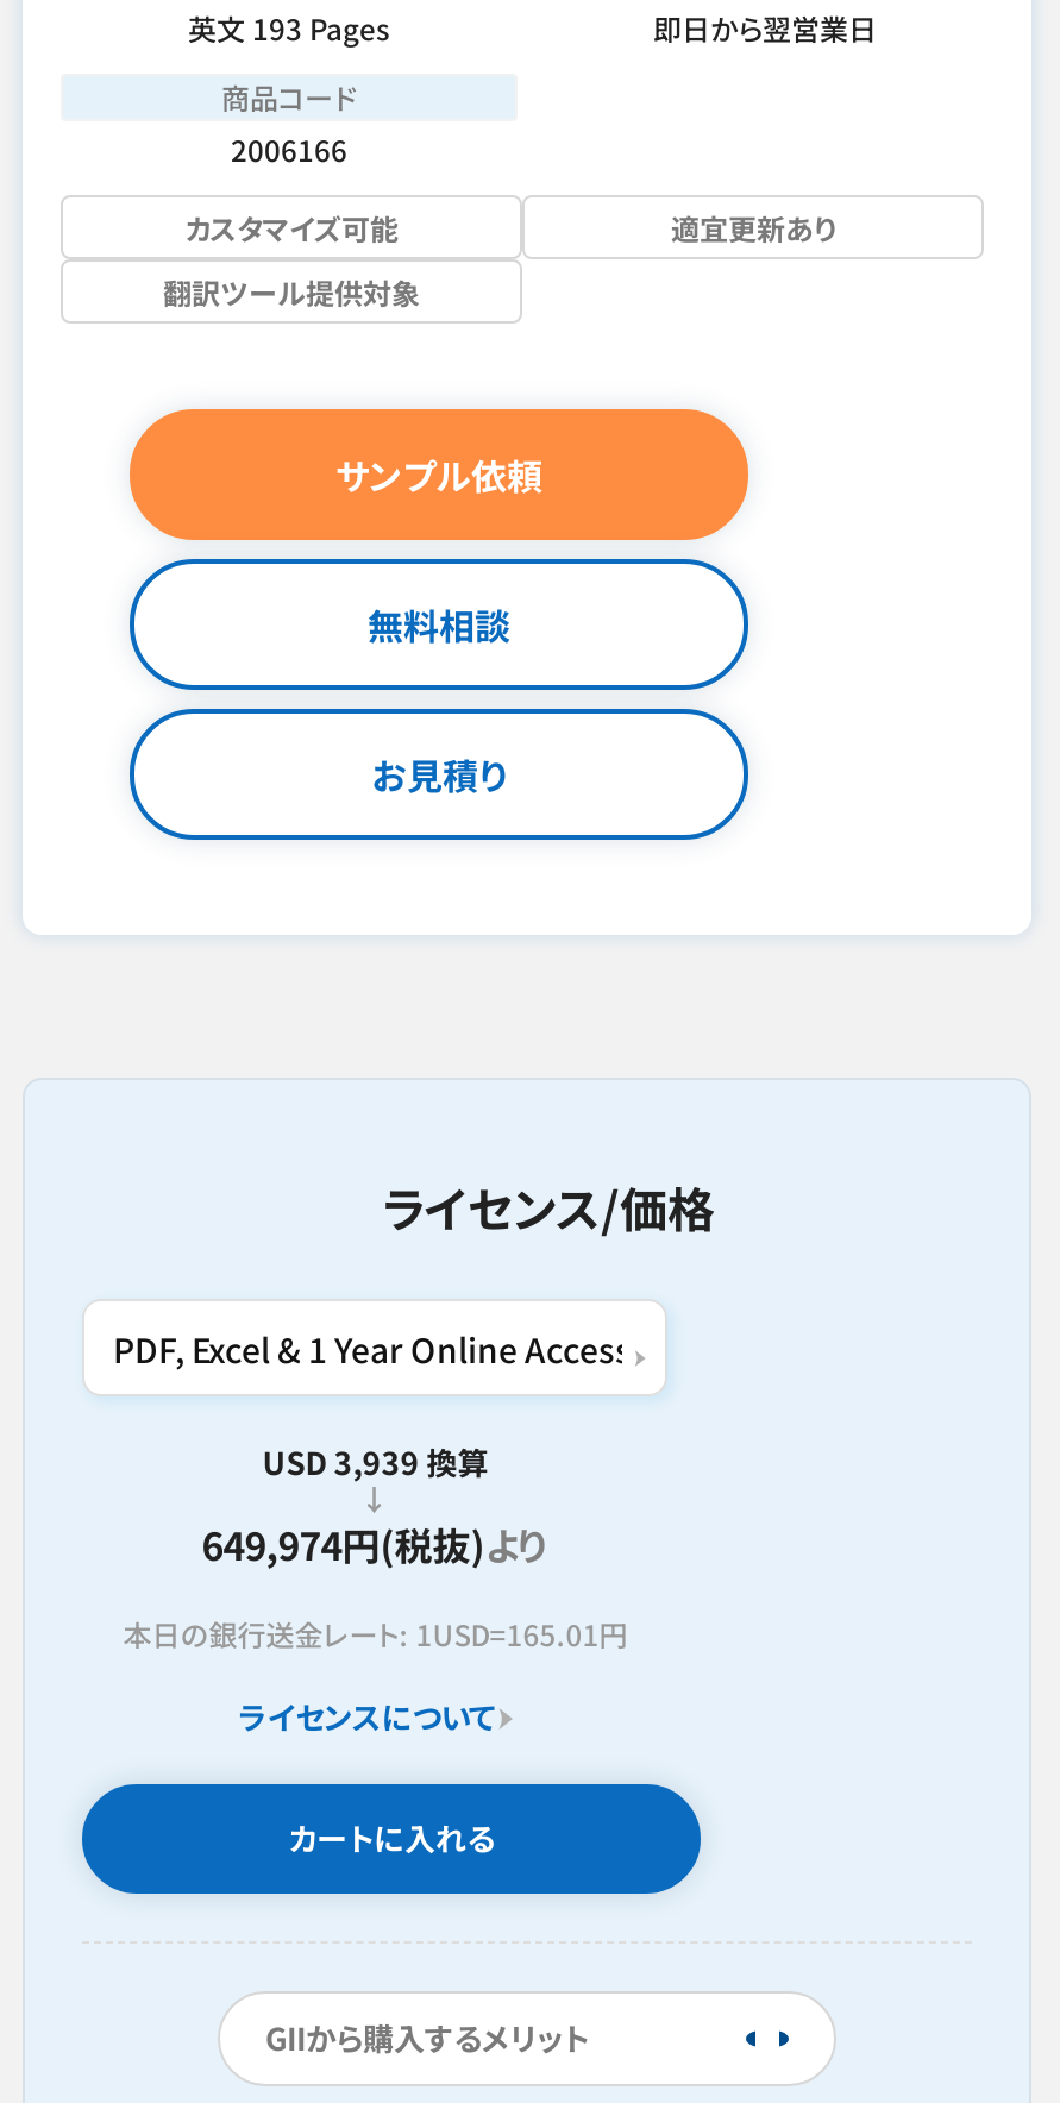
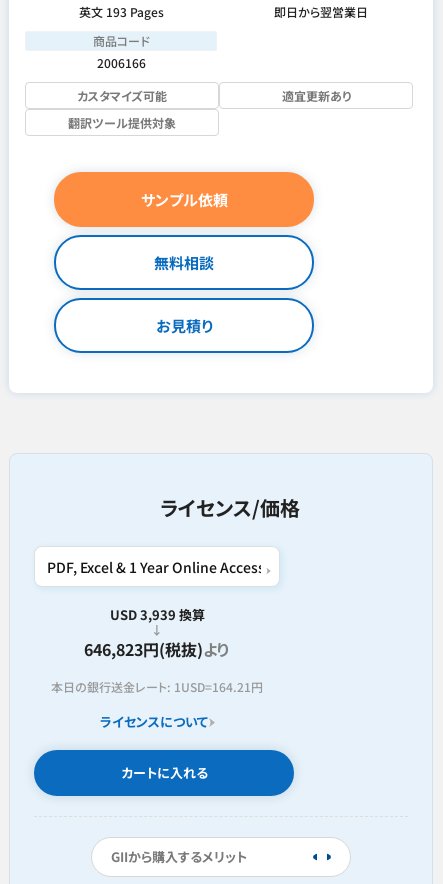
[202,1515,549,1572] 649,974円(税抜)より -> [84,637,230,661] 646,823円(税抜)より
[123,1613,627,1653] 本日の銀行送金レート: 1USD=165.01円 -> [51,678,263,695] 本日の銀行送金レート: 1USD=164.21円

